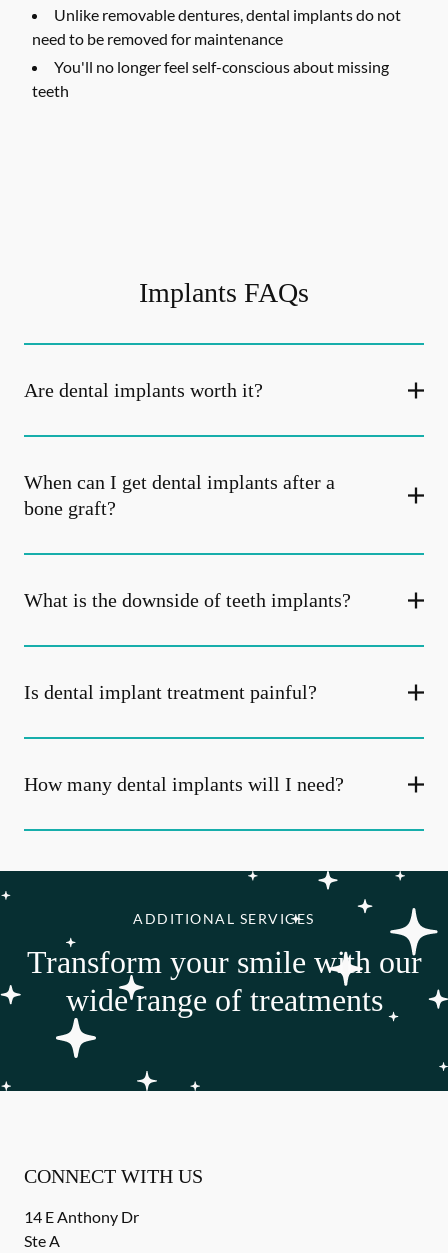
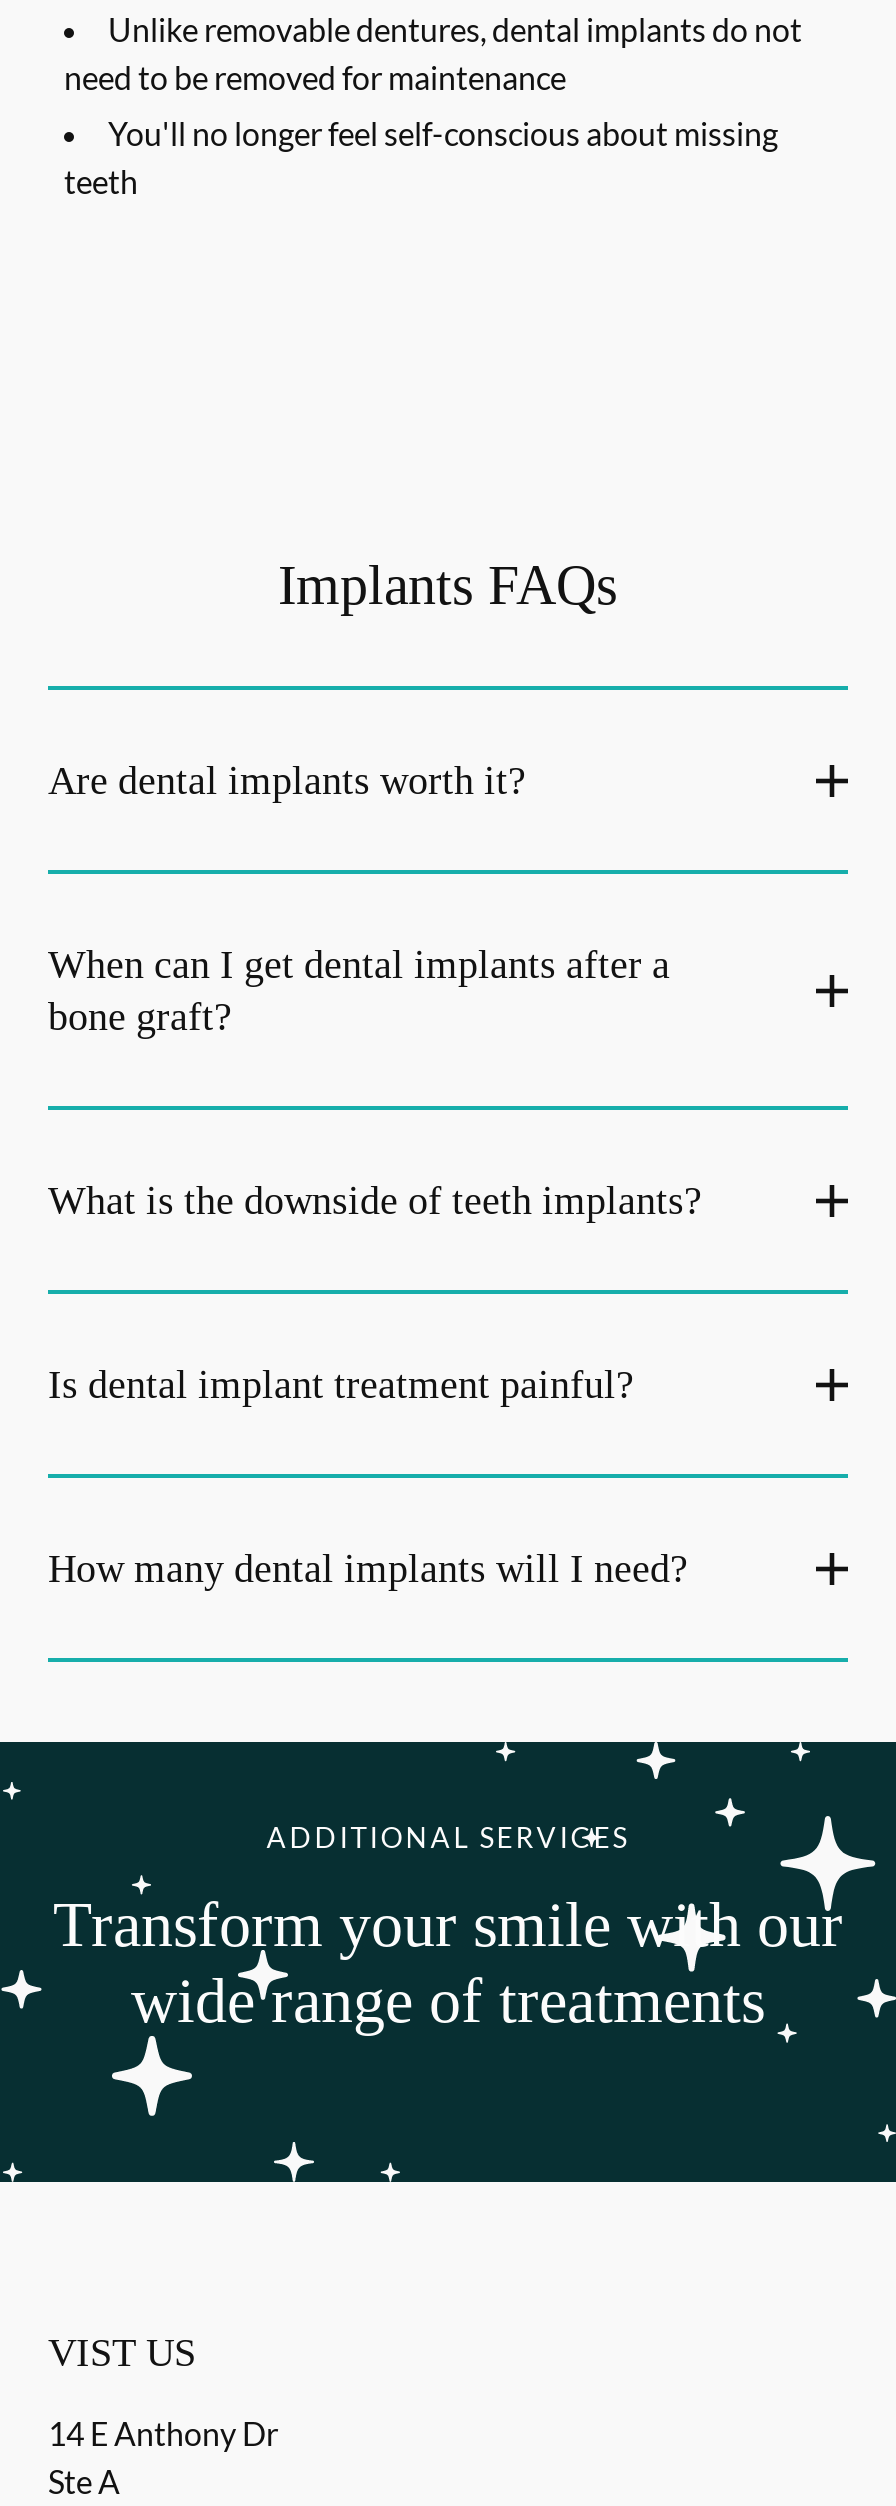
[24,1165,203,1187] CONNECT WITH US -> [48,2330,196,2374] VIST US

